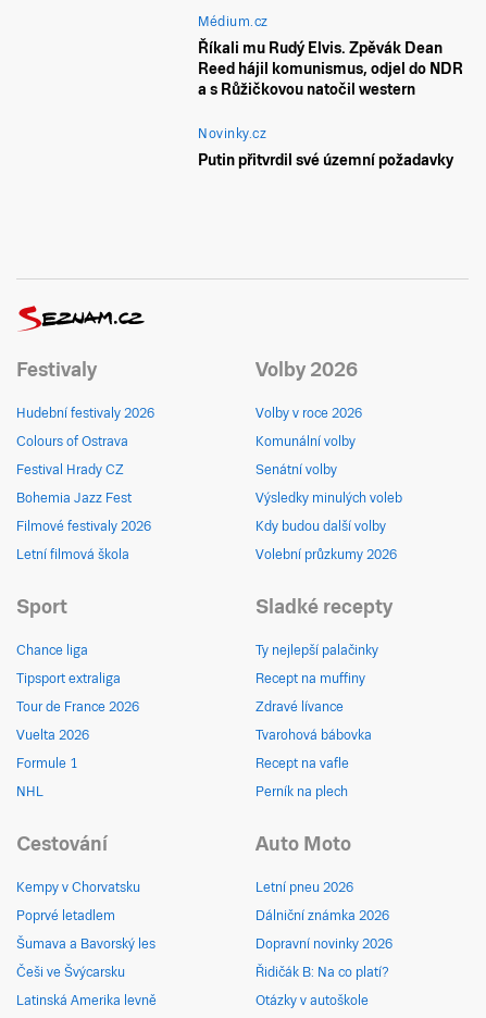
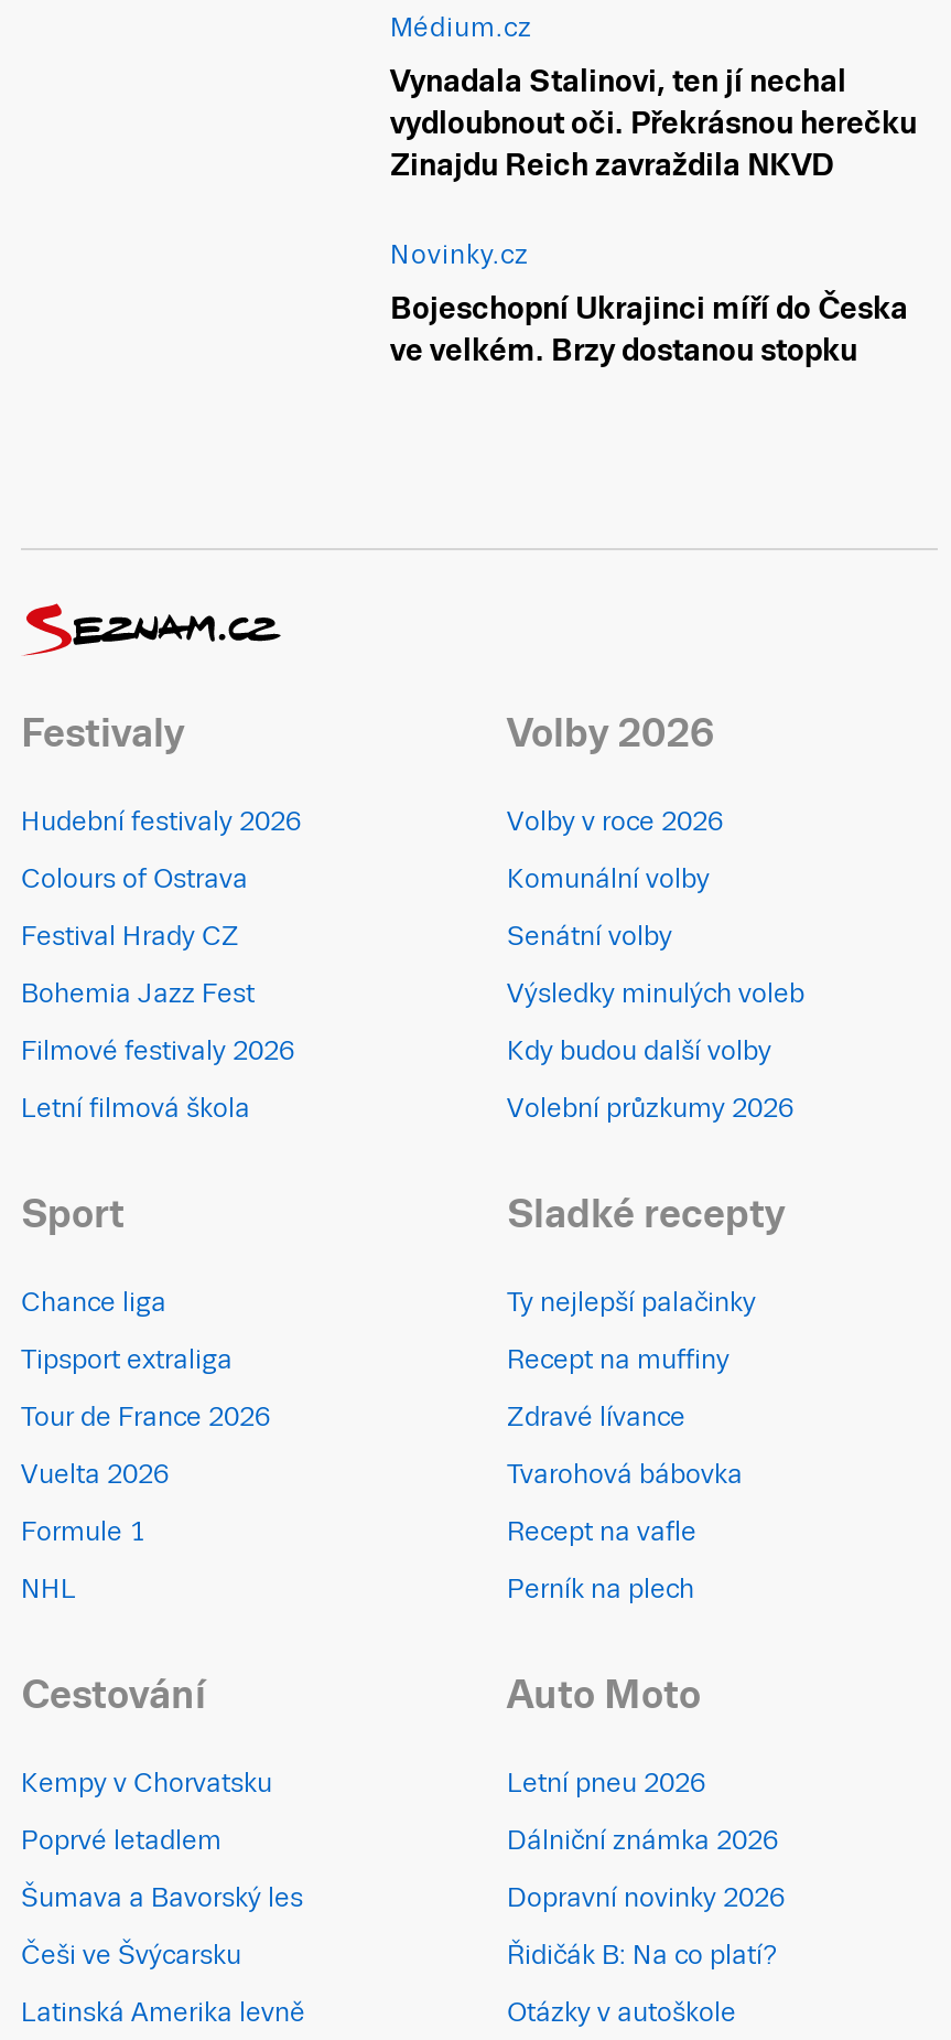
[198,39,464,98] Říkali mu Rudý Elvis. Zpěvák Dean | Reed hájil komunismus, odjel do NDR | a s Růžičkovou natočil western -> [390,63,917,182] Vynadala Stalinovi, ten jí nechal | vydloubnout oči. Překrásnou herečku | Zinajdu Reich zavraždila NKVD
[198,152,454,169] Putin přitvrdil své územní požadavky -> [390,291,908,368] Bojeschopní Ukrajinci míří do Česka | ve velkém. Brzy dostanou stopku

